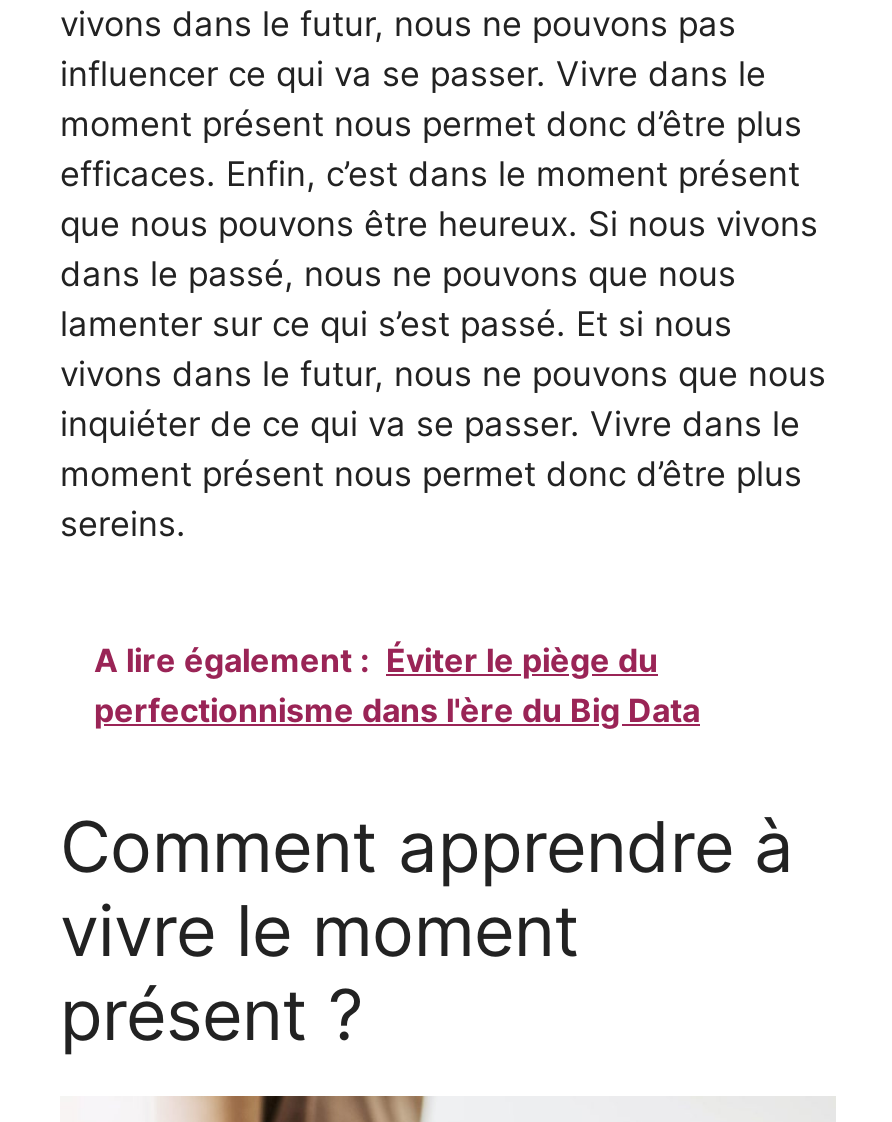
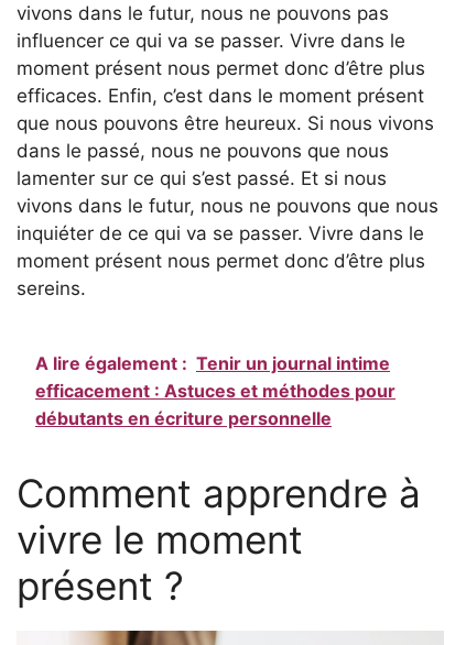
[94,640,700,730] A lire également : Éviter le piège du | perfectionnisme dans l'ère du Big Data -> [35,352,395,429] A lire également : Tenir un journal intime | efficacement : Astuces et méthodes pour | débutants en écriture personnelle

